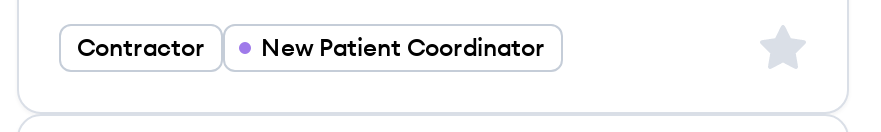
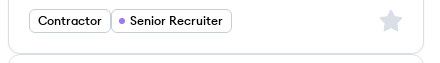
[261,32,545,62] New Patient Coordinator -> [130,13,223,28] Senior Recruiter

